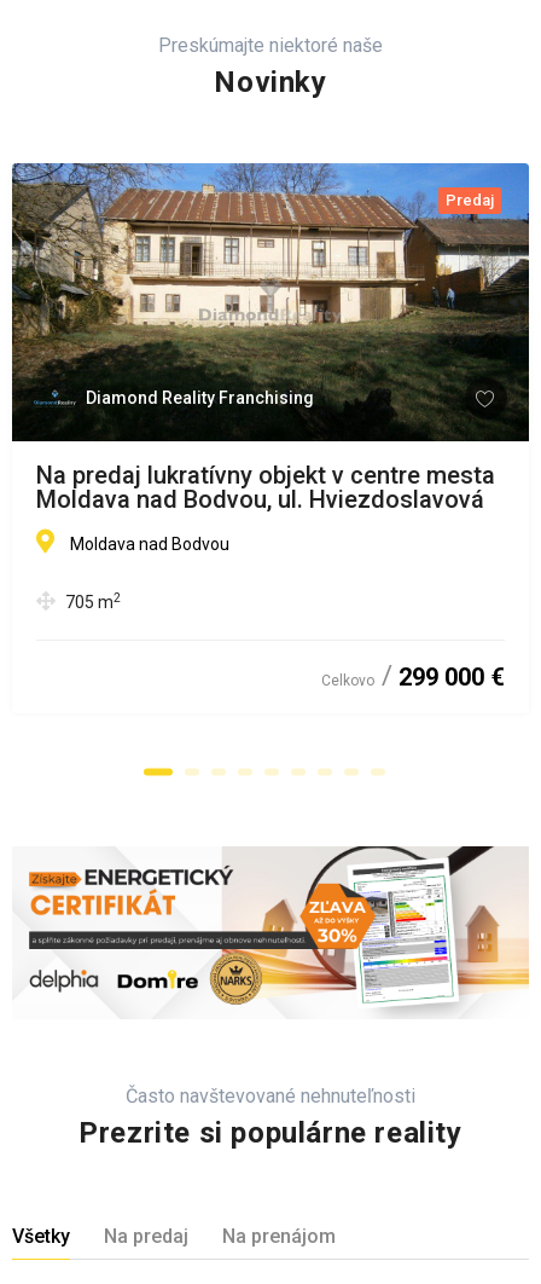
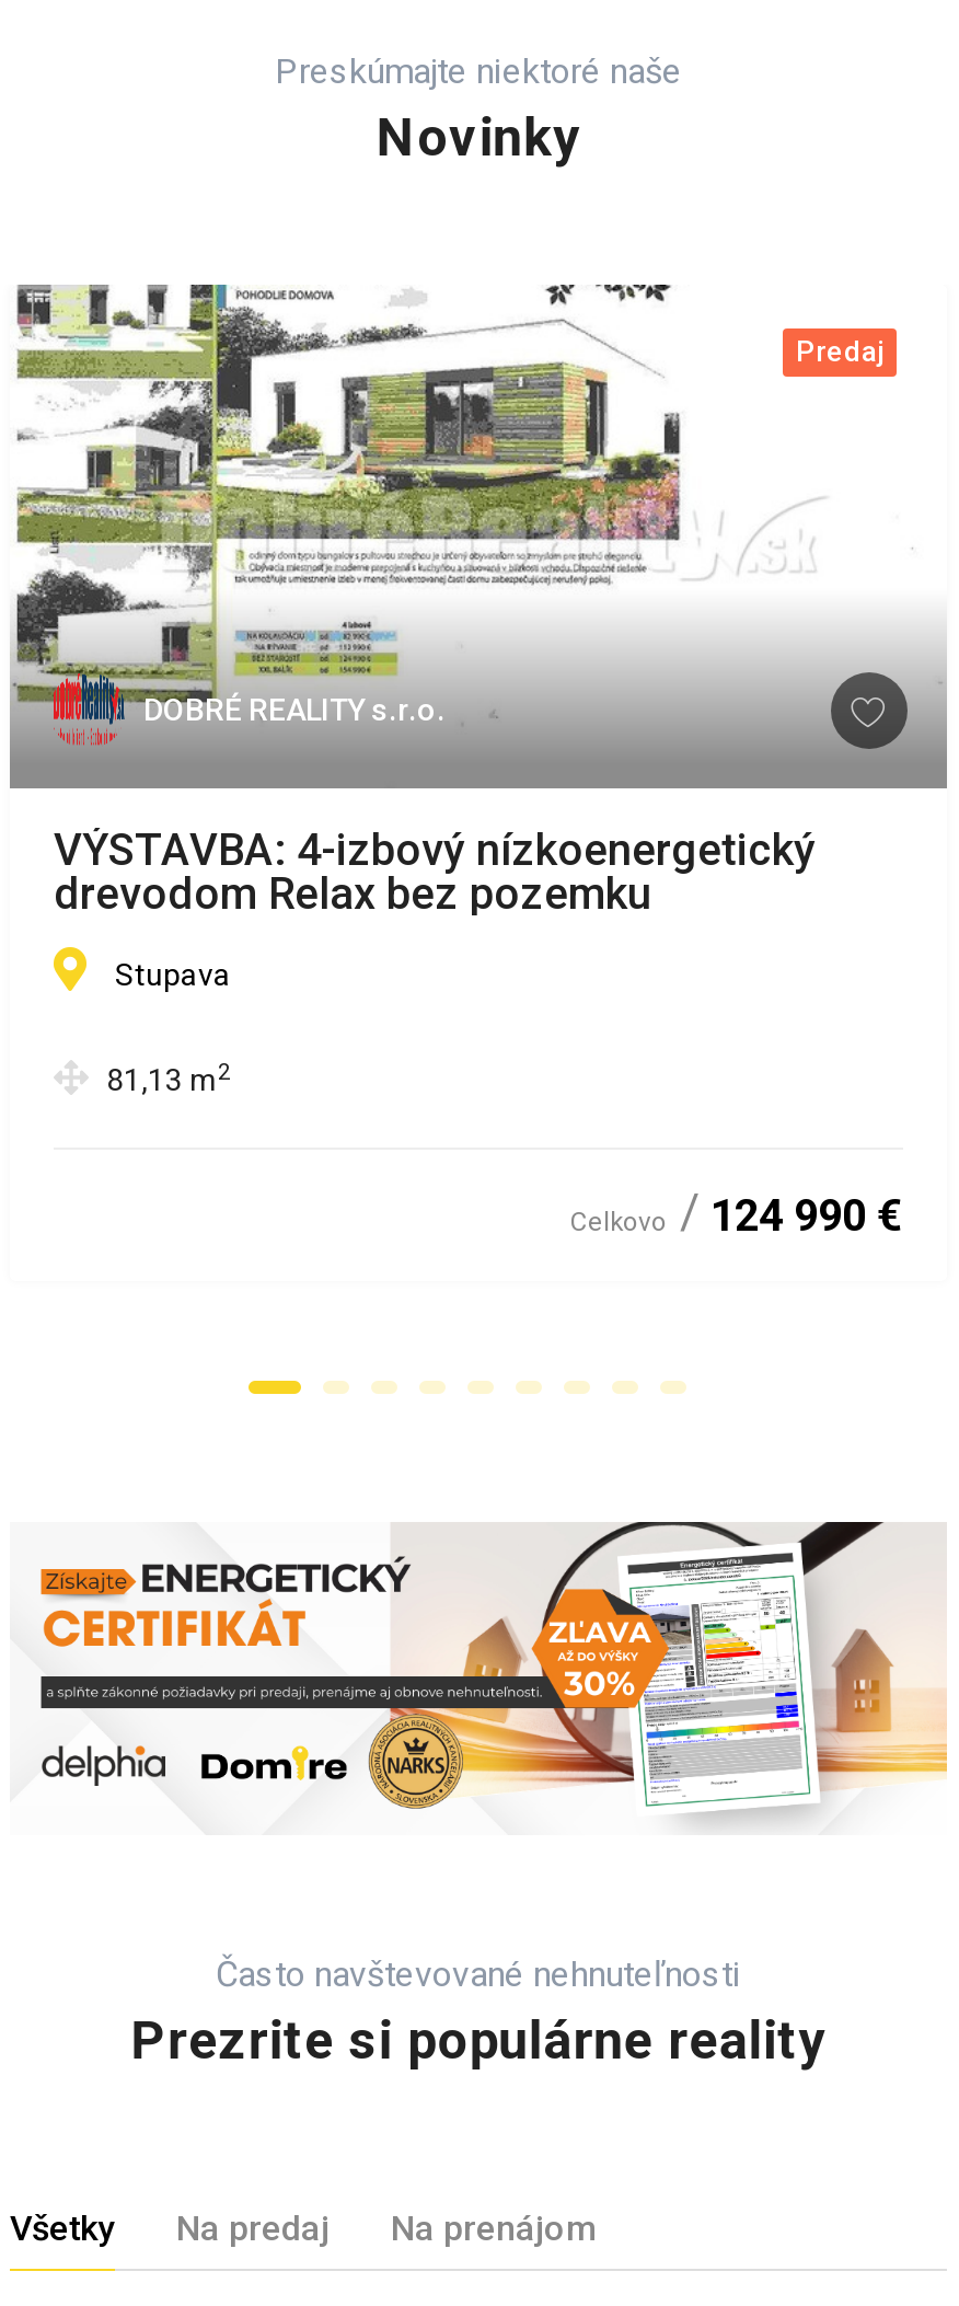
[11,162,530,441] [image] | Diamond Reality Franchising -> [10,283,947,786] [image] | DOBRÉ REALITY s.r.o.
[36,461,495,514] Na predaj lukratívny objekt v centre mesta | Moldava nad Bodvou, ul. Hviezdoslavová -> [54,823,816,920] VÝSTAVBA: 4-izbový nízkoenergetický | drevodom Relax bez pozemku
[70,534,229,554] Moldava nad Bodvou -> [115,957,231,992] Stupava
[65,590,121,612] 705 m2 -> [106,1057,231,1097] 81,13 m2
[321,663,505,692] Celkovo 299 000 € -> [570,1189,903,1242] Celkovo 124 990 €

